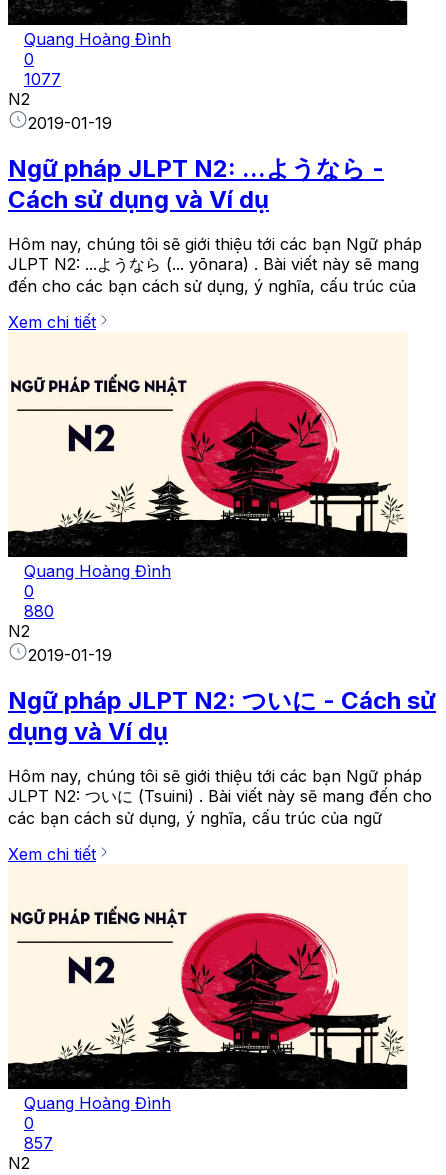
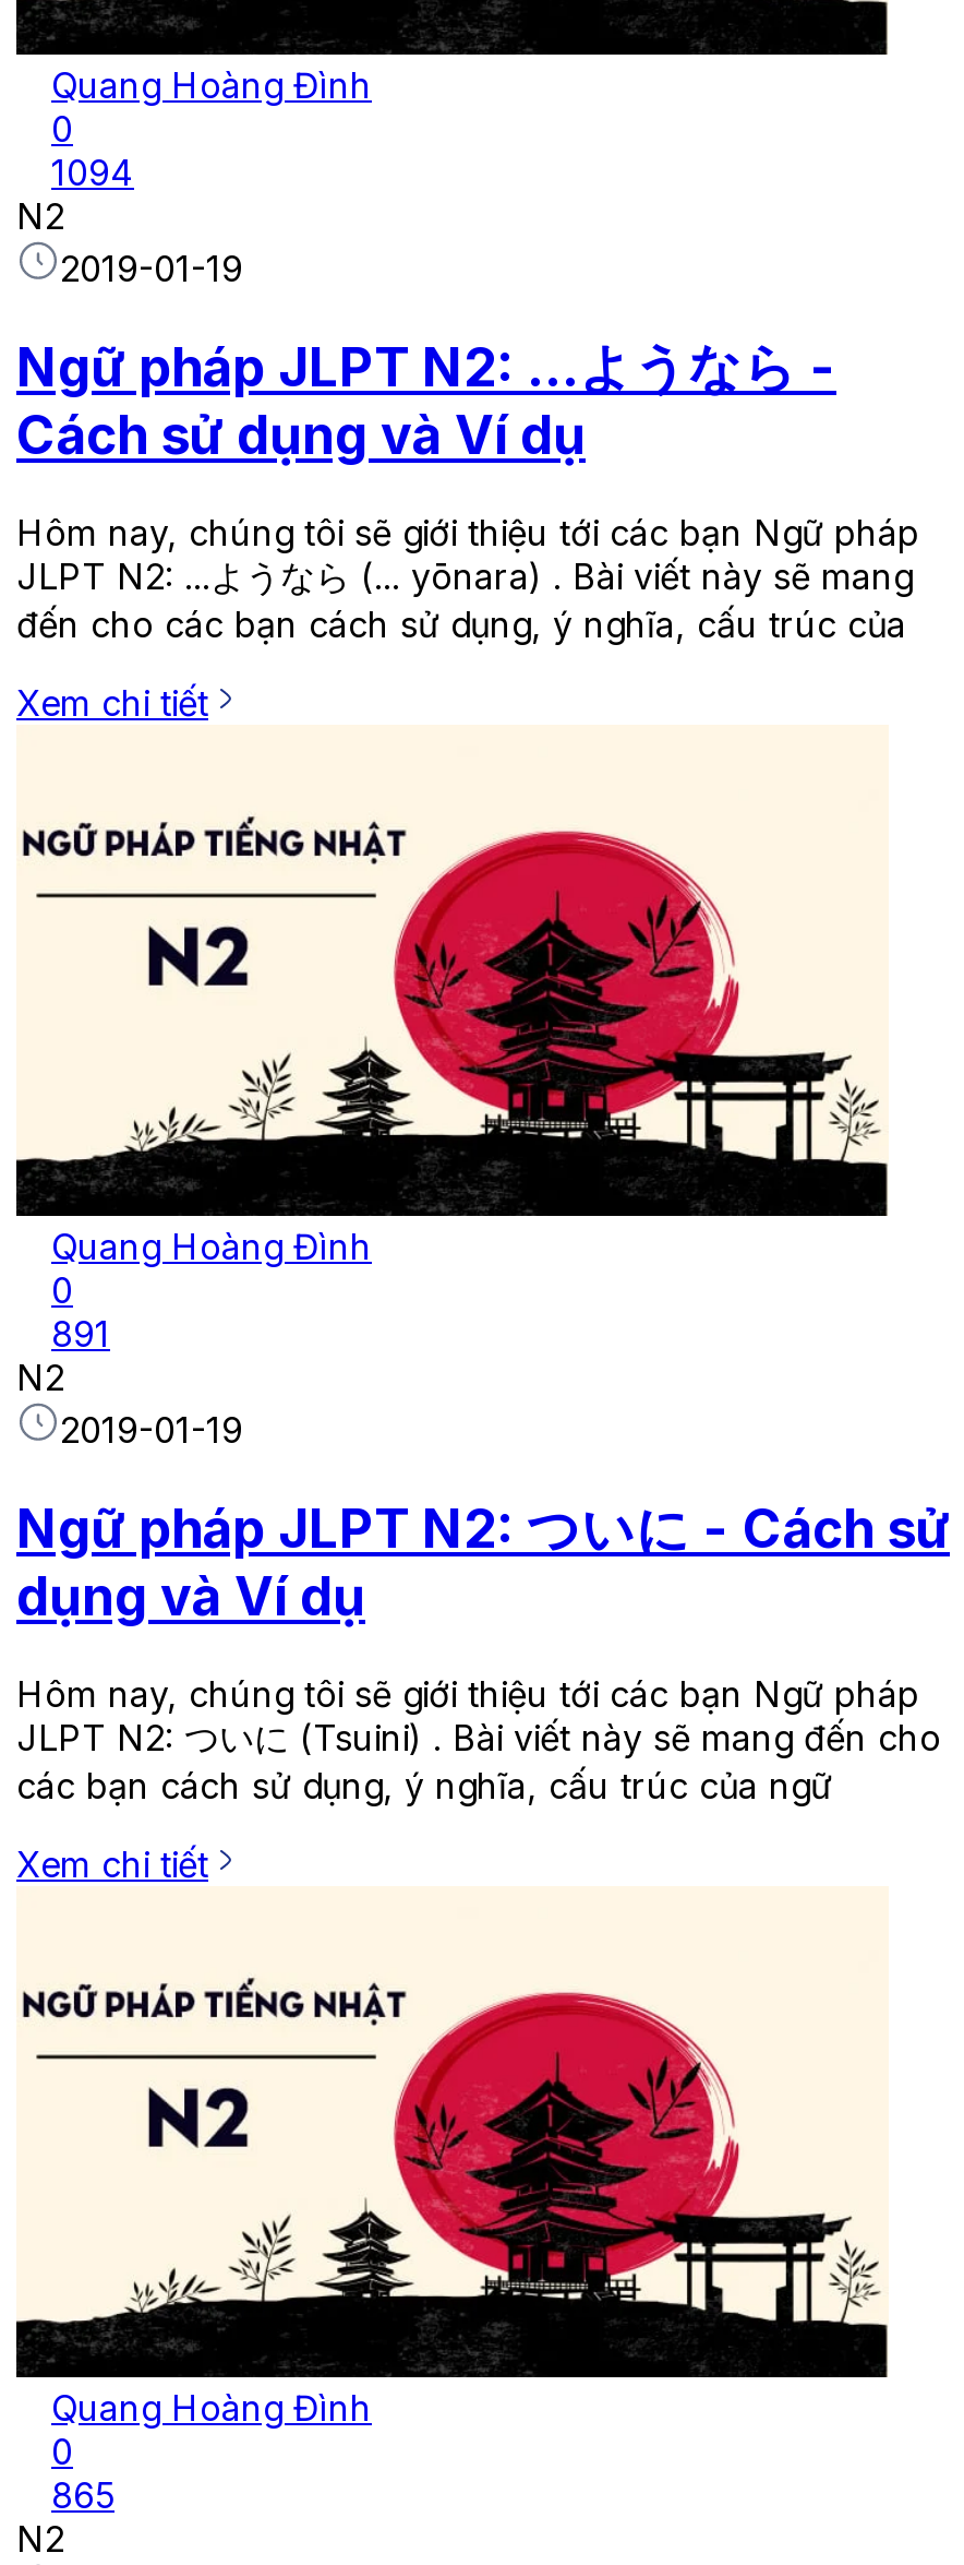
[24,69,61,89] 1077 -> [51,152,134,195] 1094
[24,601,54,621] 880 -> [51,1313,110,1356] 891
[24,1133,53,1153] 857 -> [51,2474,115,2517] 865

